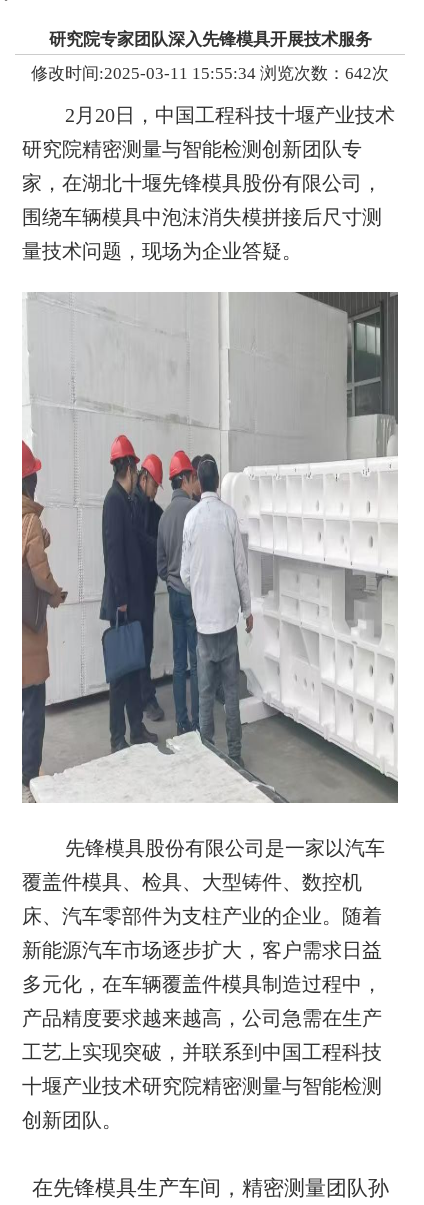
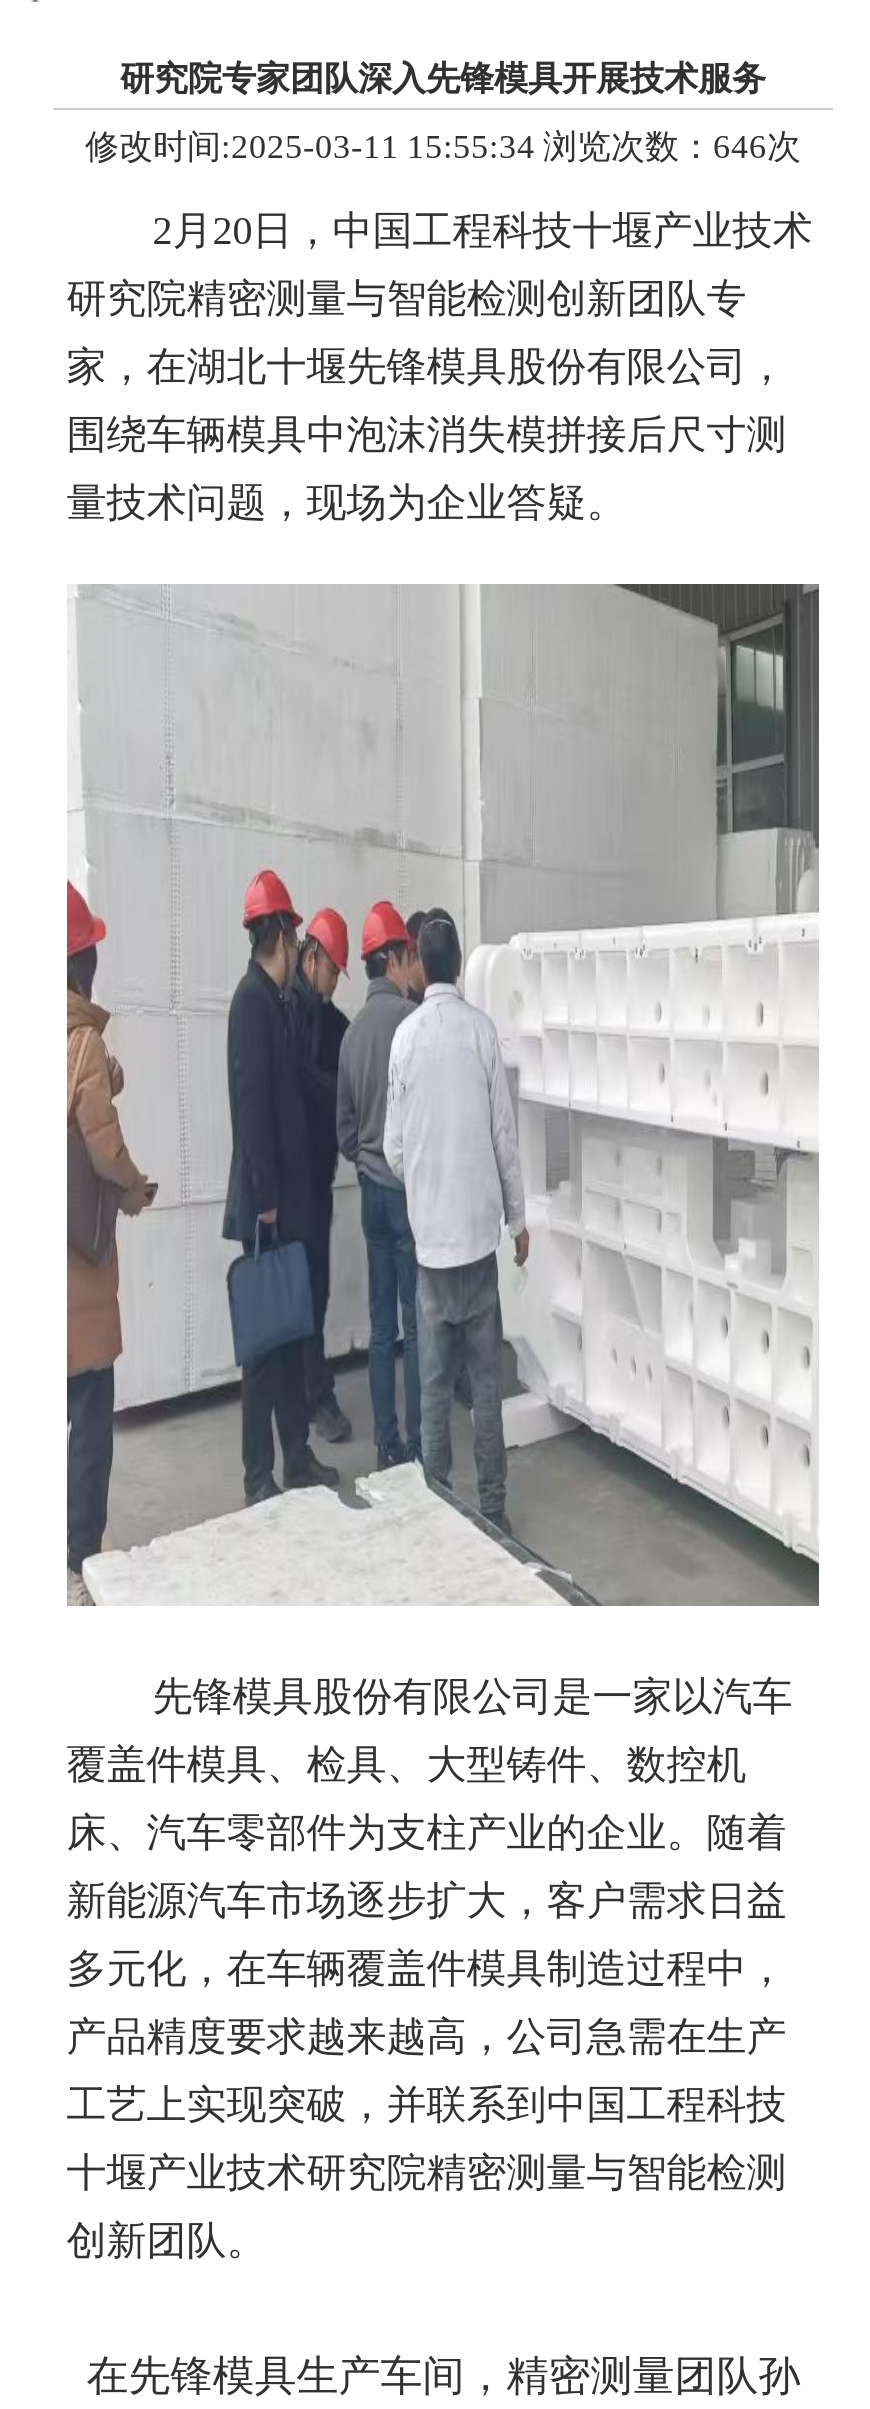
[31,64,389,83] 修改时间:2025-03-11 15:55:34 浏览次数：642次 -> [85,127,801,165] 修改时间:2025-03-11 15:55:34 浏览次数：646次

